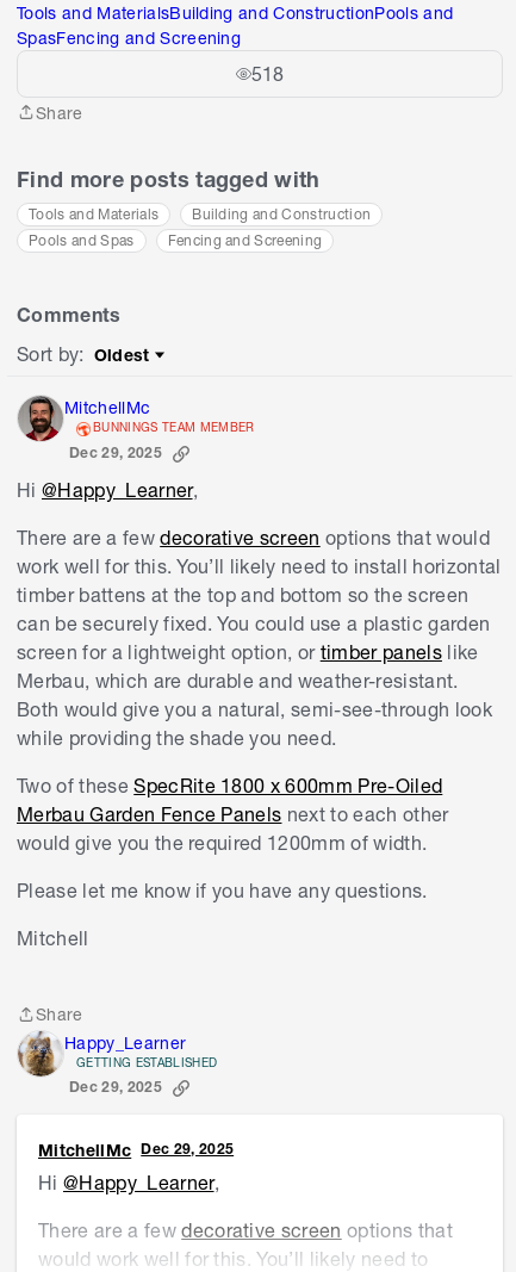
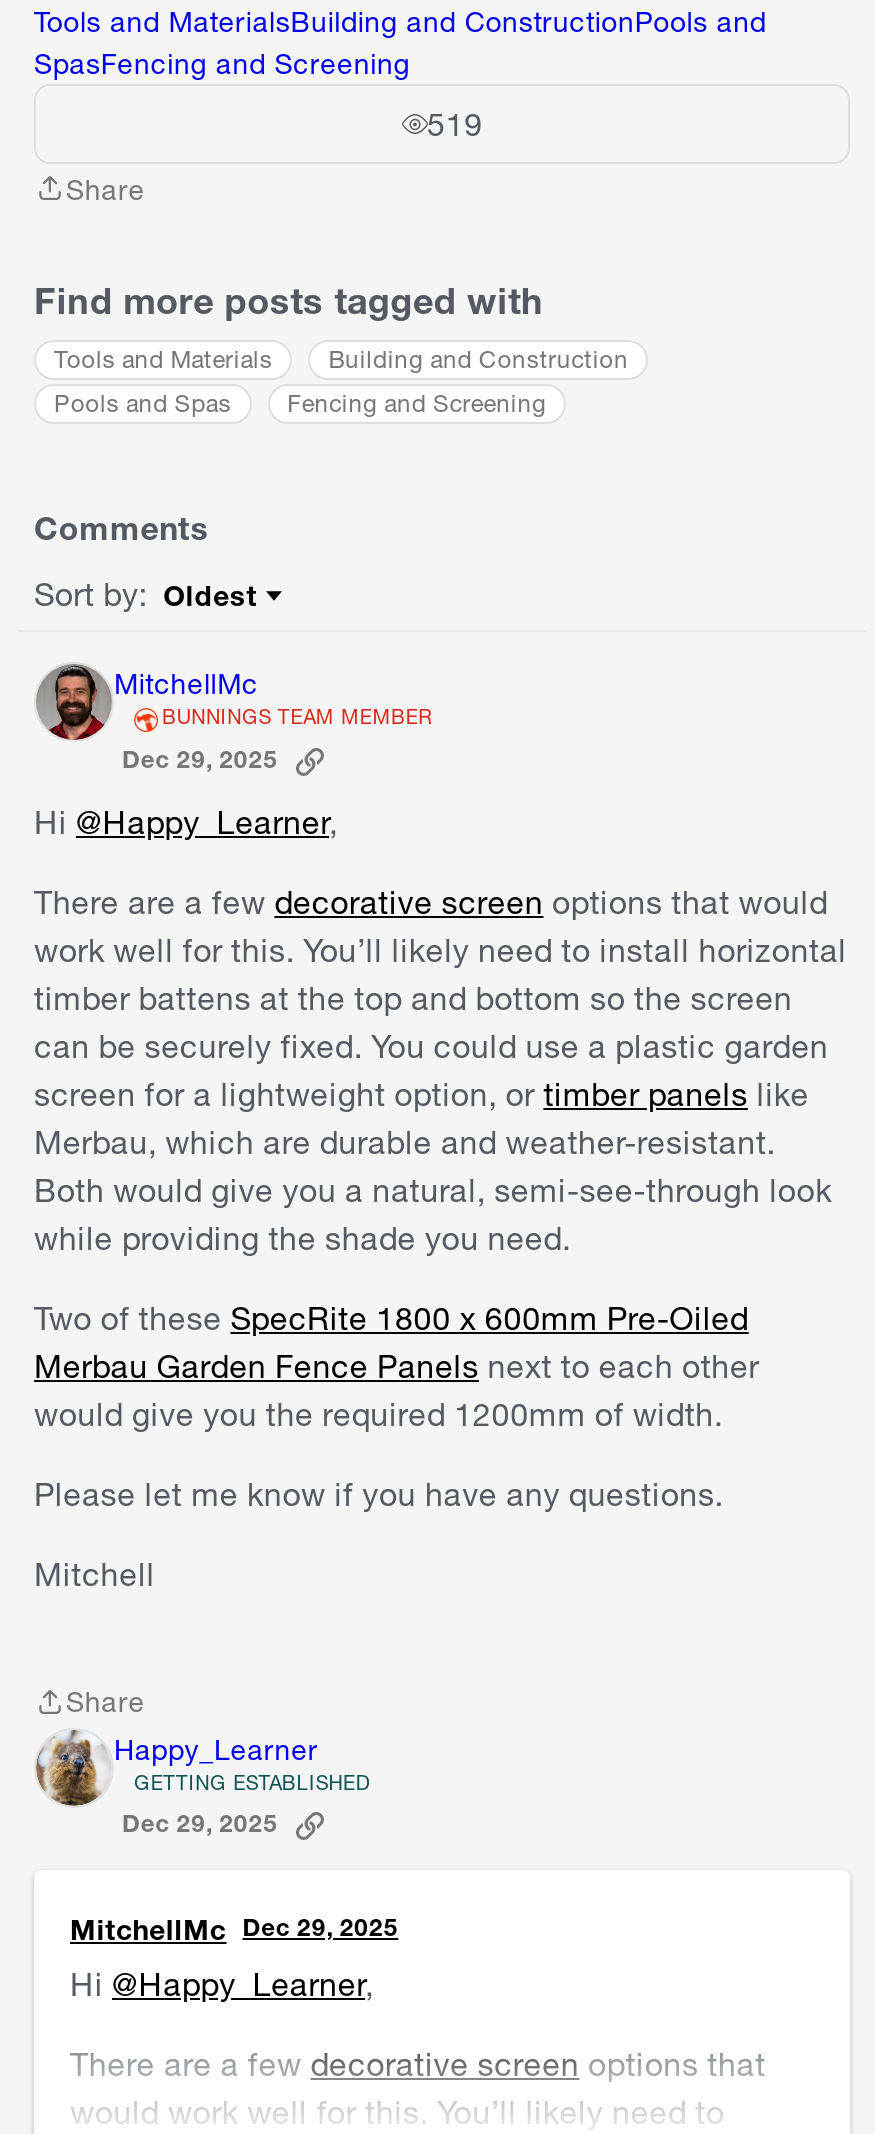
[251,62,284,85] 518 -> [427,105,483,143] 519

